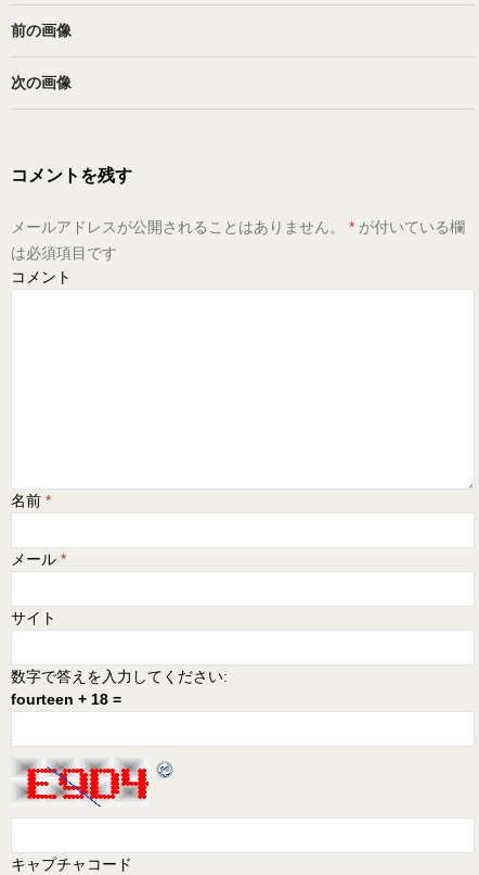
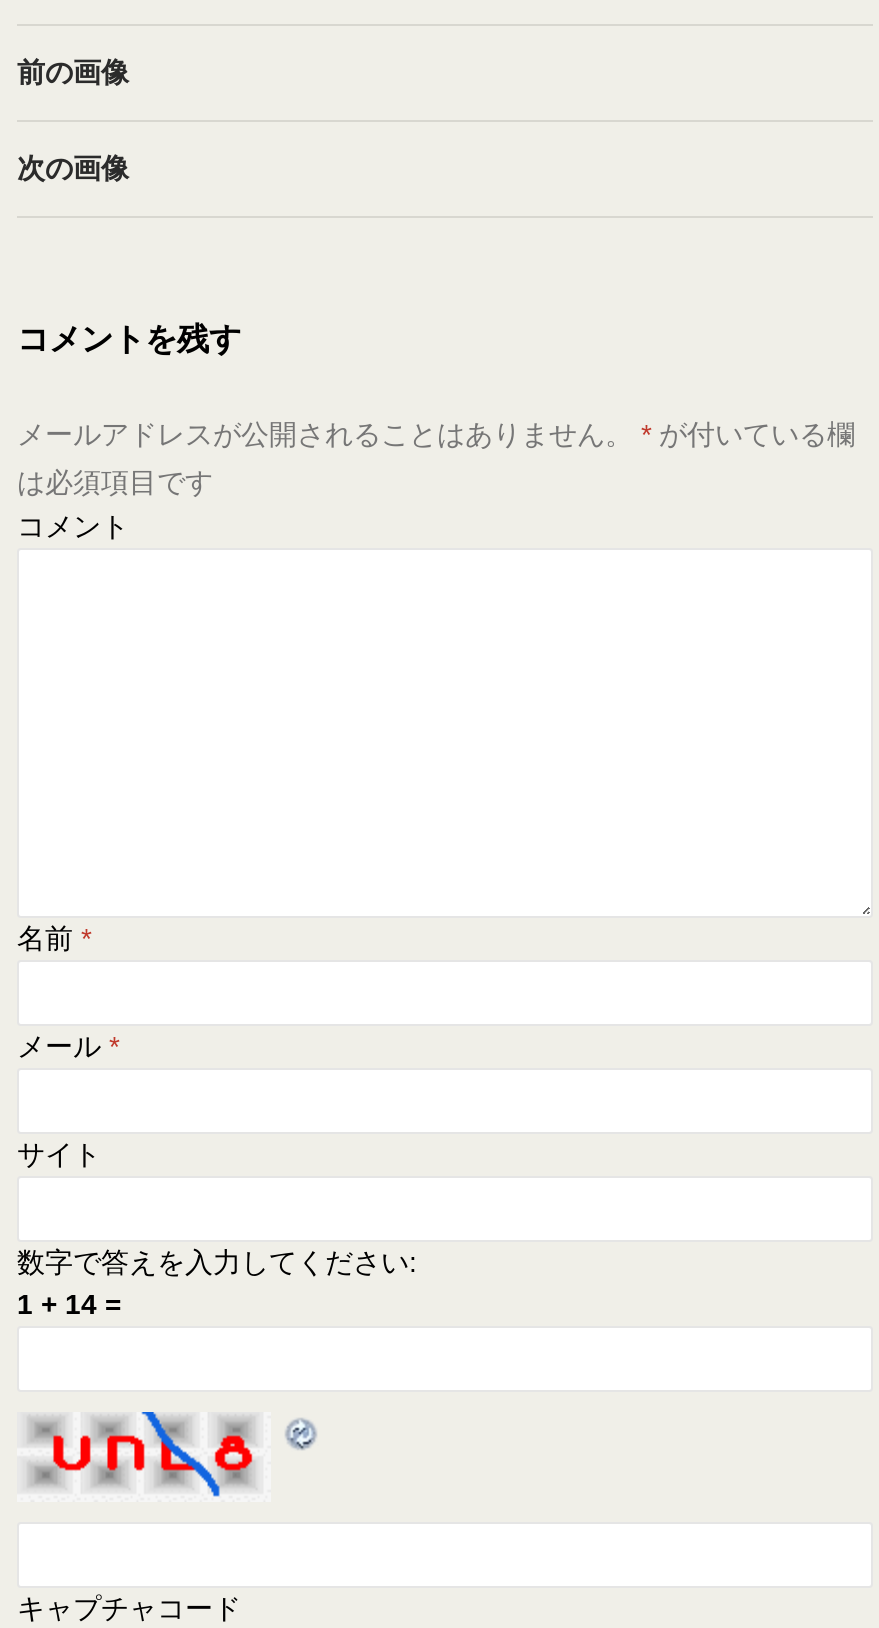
[11,690,121,707] fourteen + 18 = -> [17,1287,121,1319] 1 + 14 =
[26,758,150,808] [image] -> [47,1410,271,1502] [image]

